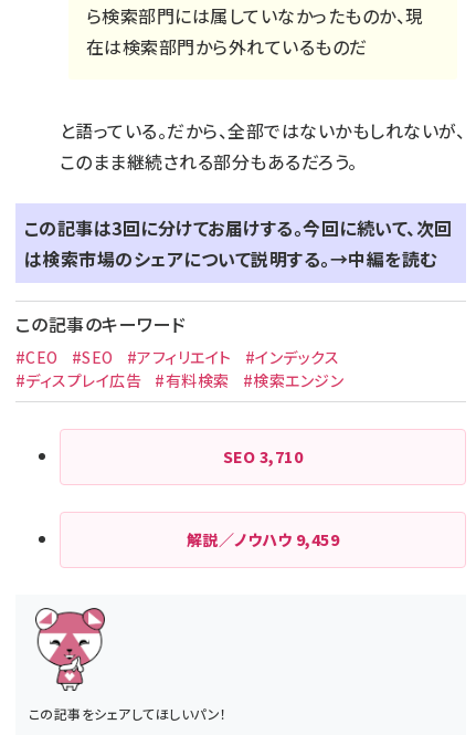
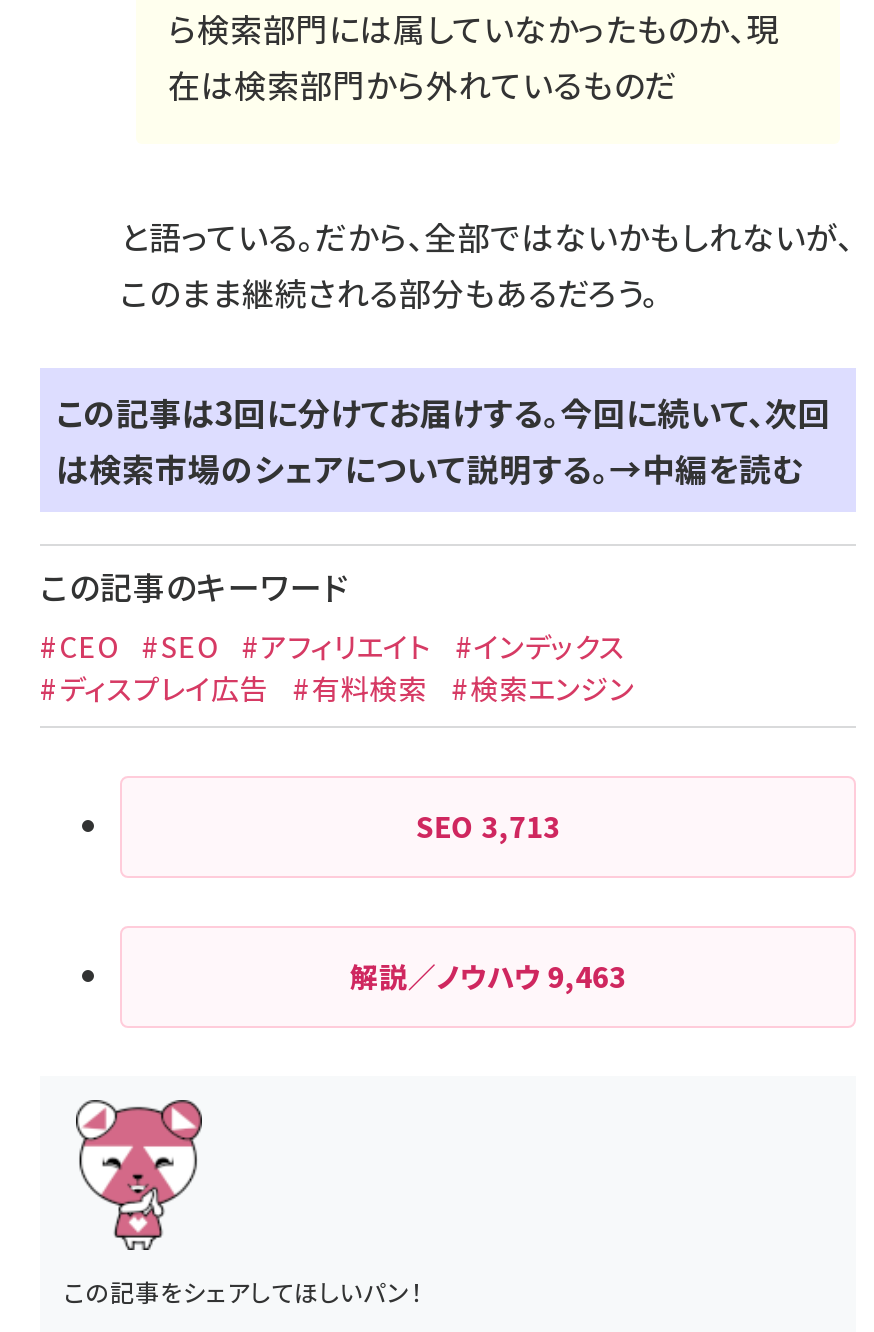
[223,445,303,468] SEO 3,710 -> [416,806,560,846] SEO 3,713
[187,528,339,550] 解説／ノウハウ9,459 -> [350,956,626,996] 解説／ノウハウ9,463

